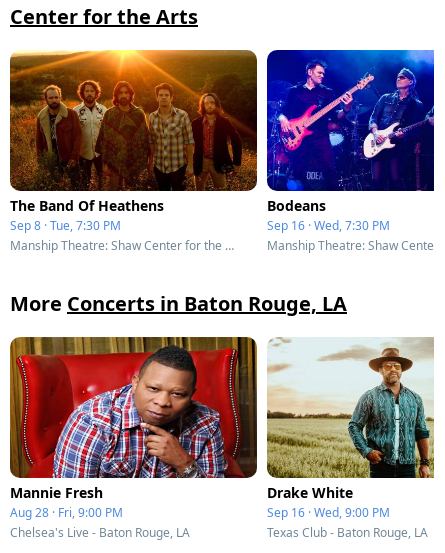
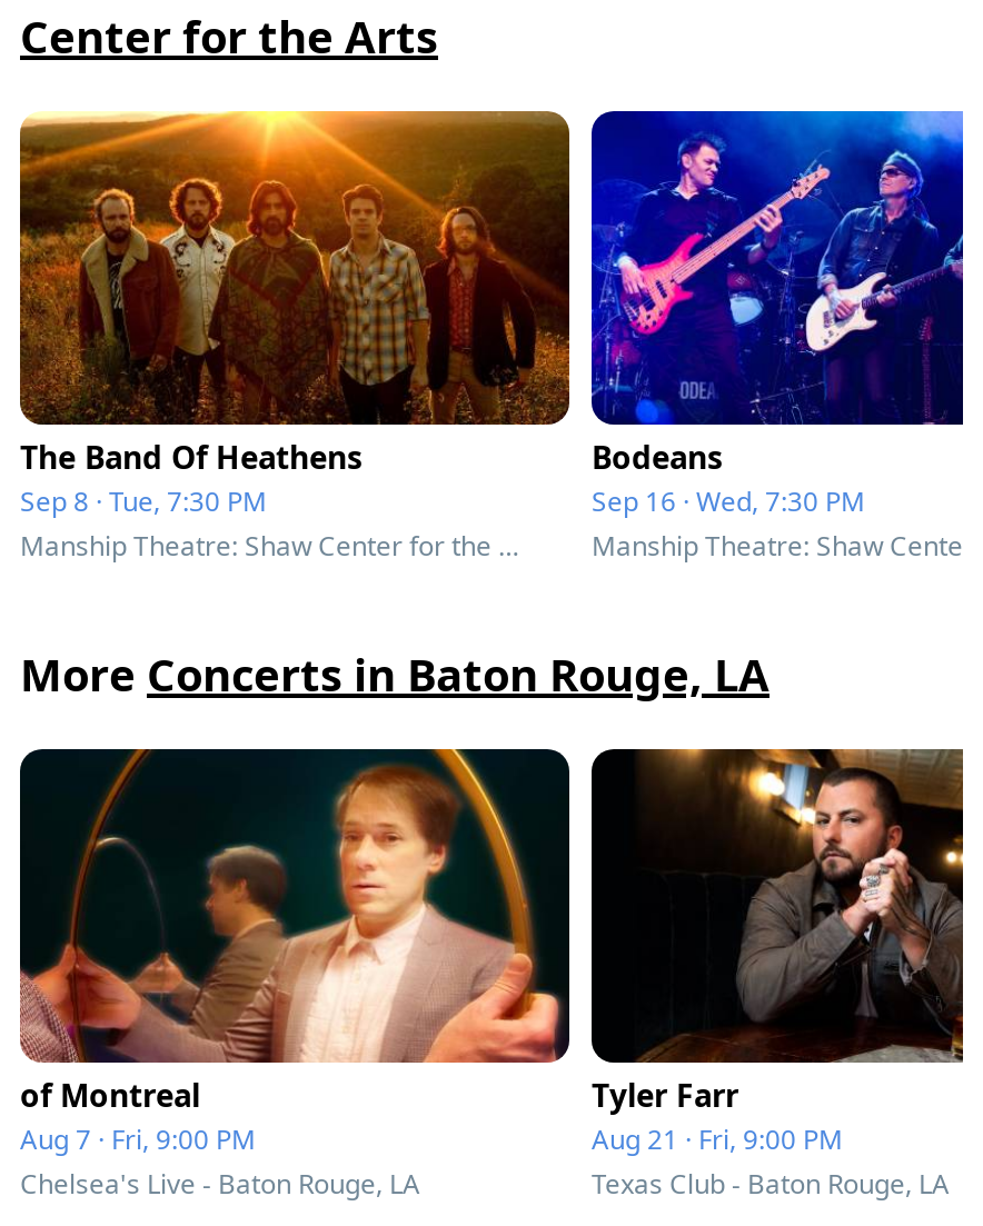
[9,336,258,521] [image] | Mannie Fresh | Aug 28 · Fri, 9:00 PM -> [18,747,572,1158] [image] | of Montreal | Aug 7 · Fri, 9:00 PM
[266,337,435,521] [image] | Drake White | Sep 16 · Wed, 9:00 PM -> [589,747,965,1158] [image] | Tyler Farr | Aug 21 · Fri, 9:00 PM

